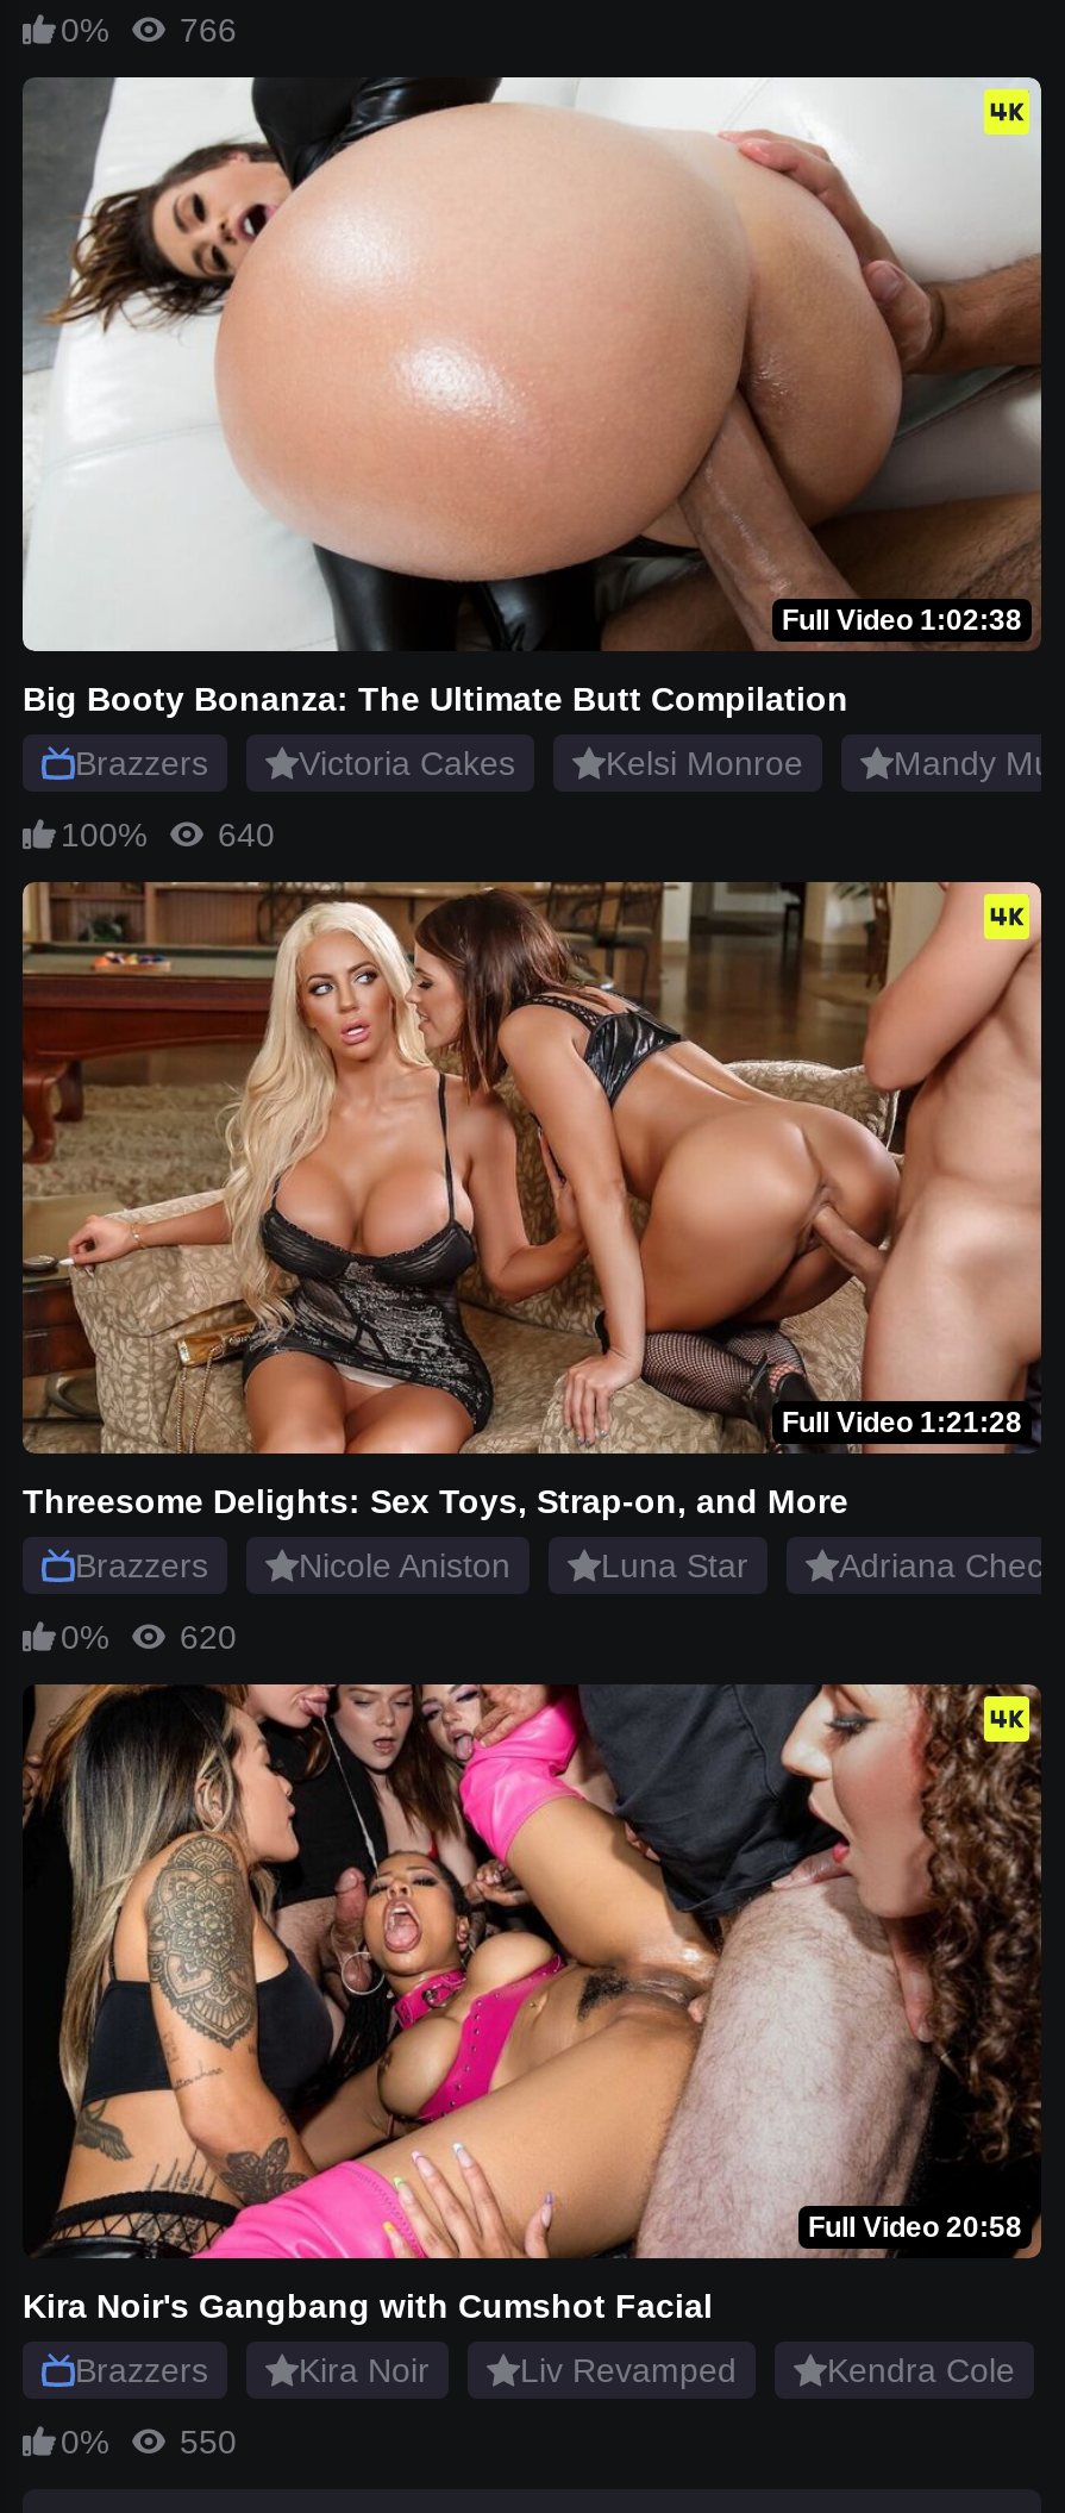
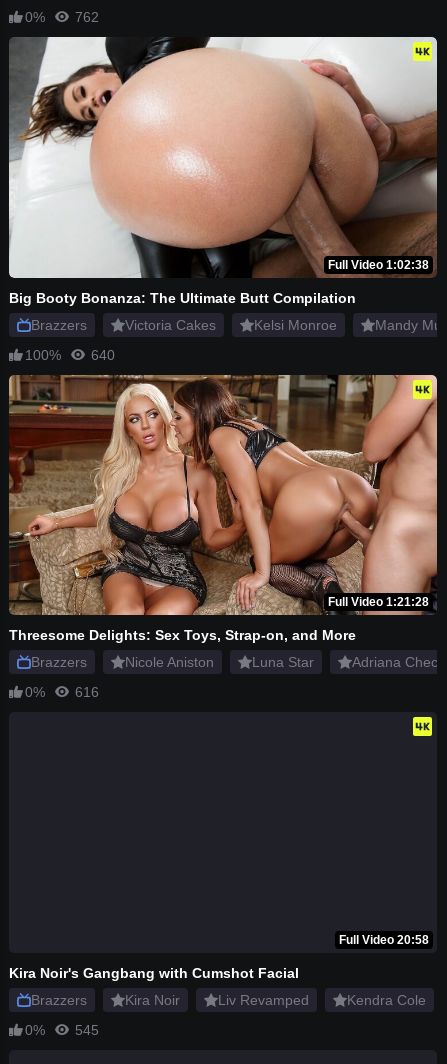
[61,10,237,48] 0% 766 -> [25,9,99,25] 0% 762
[61,1618,237,1656] 0% 620 -> [25,684,99,700] 0% 616
[23,1682,1041,2261] [image] -> none
[61,2423,237,2461] 0% 550 -> [25,1022,99,1038] 0% 545

